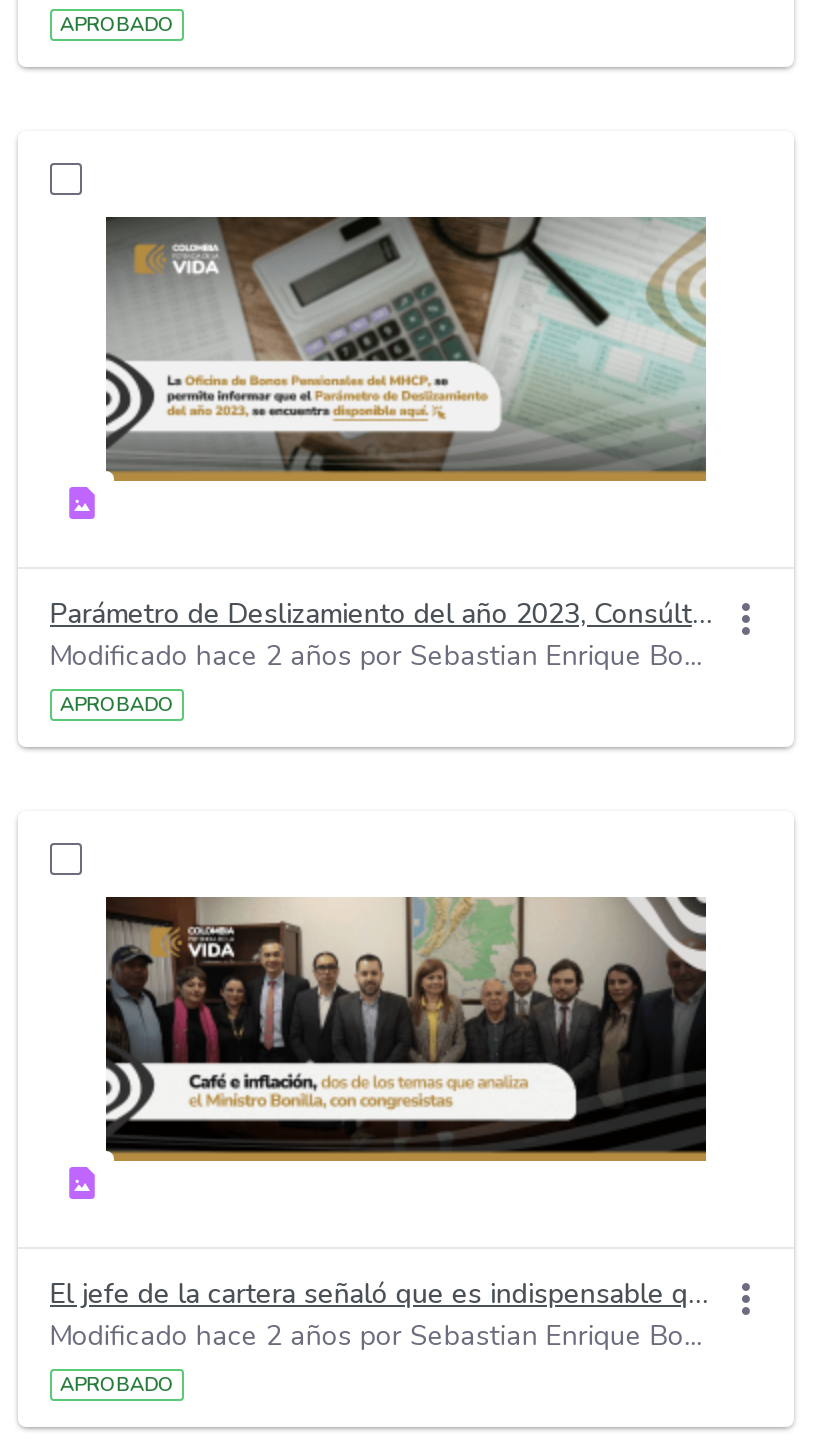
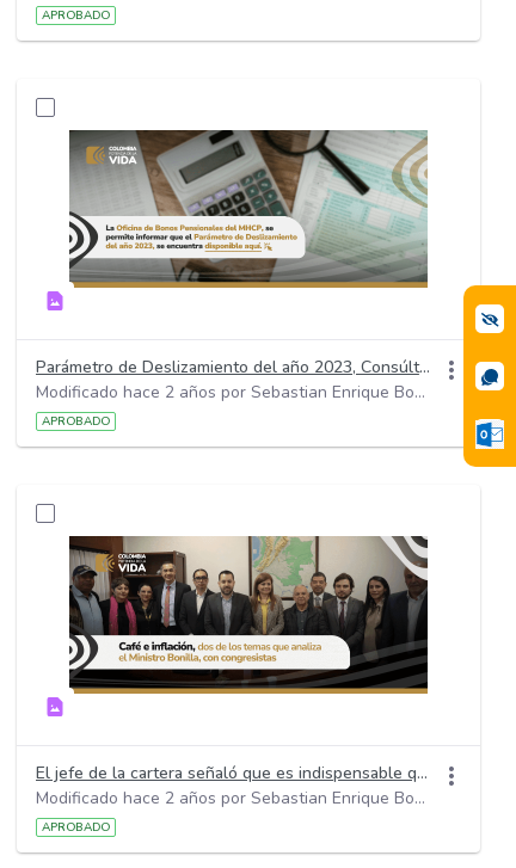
none -> [462,284,512,468] [image]

